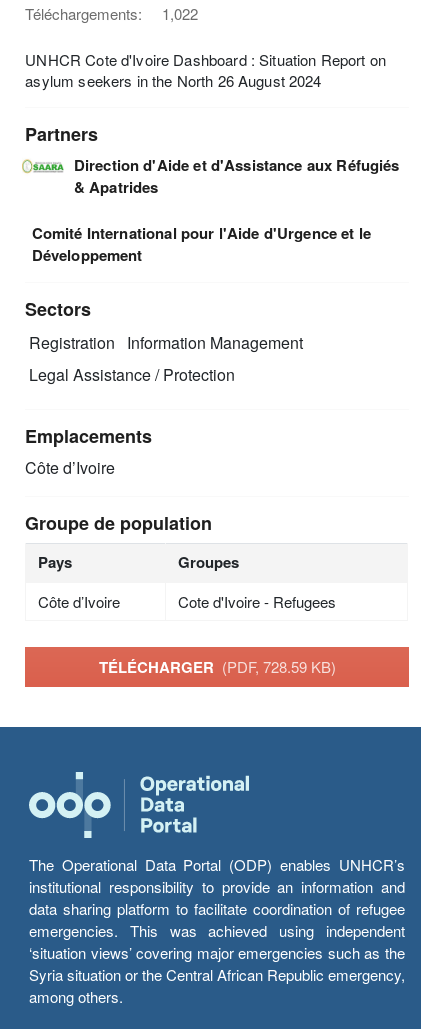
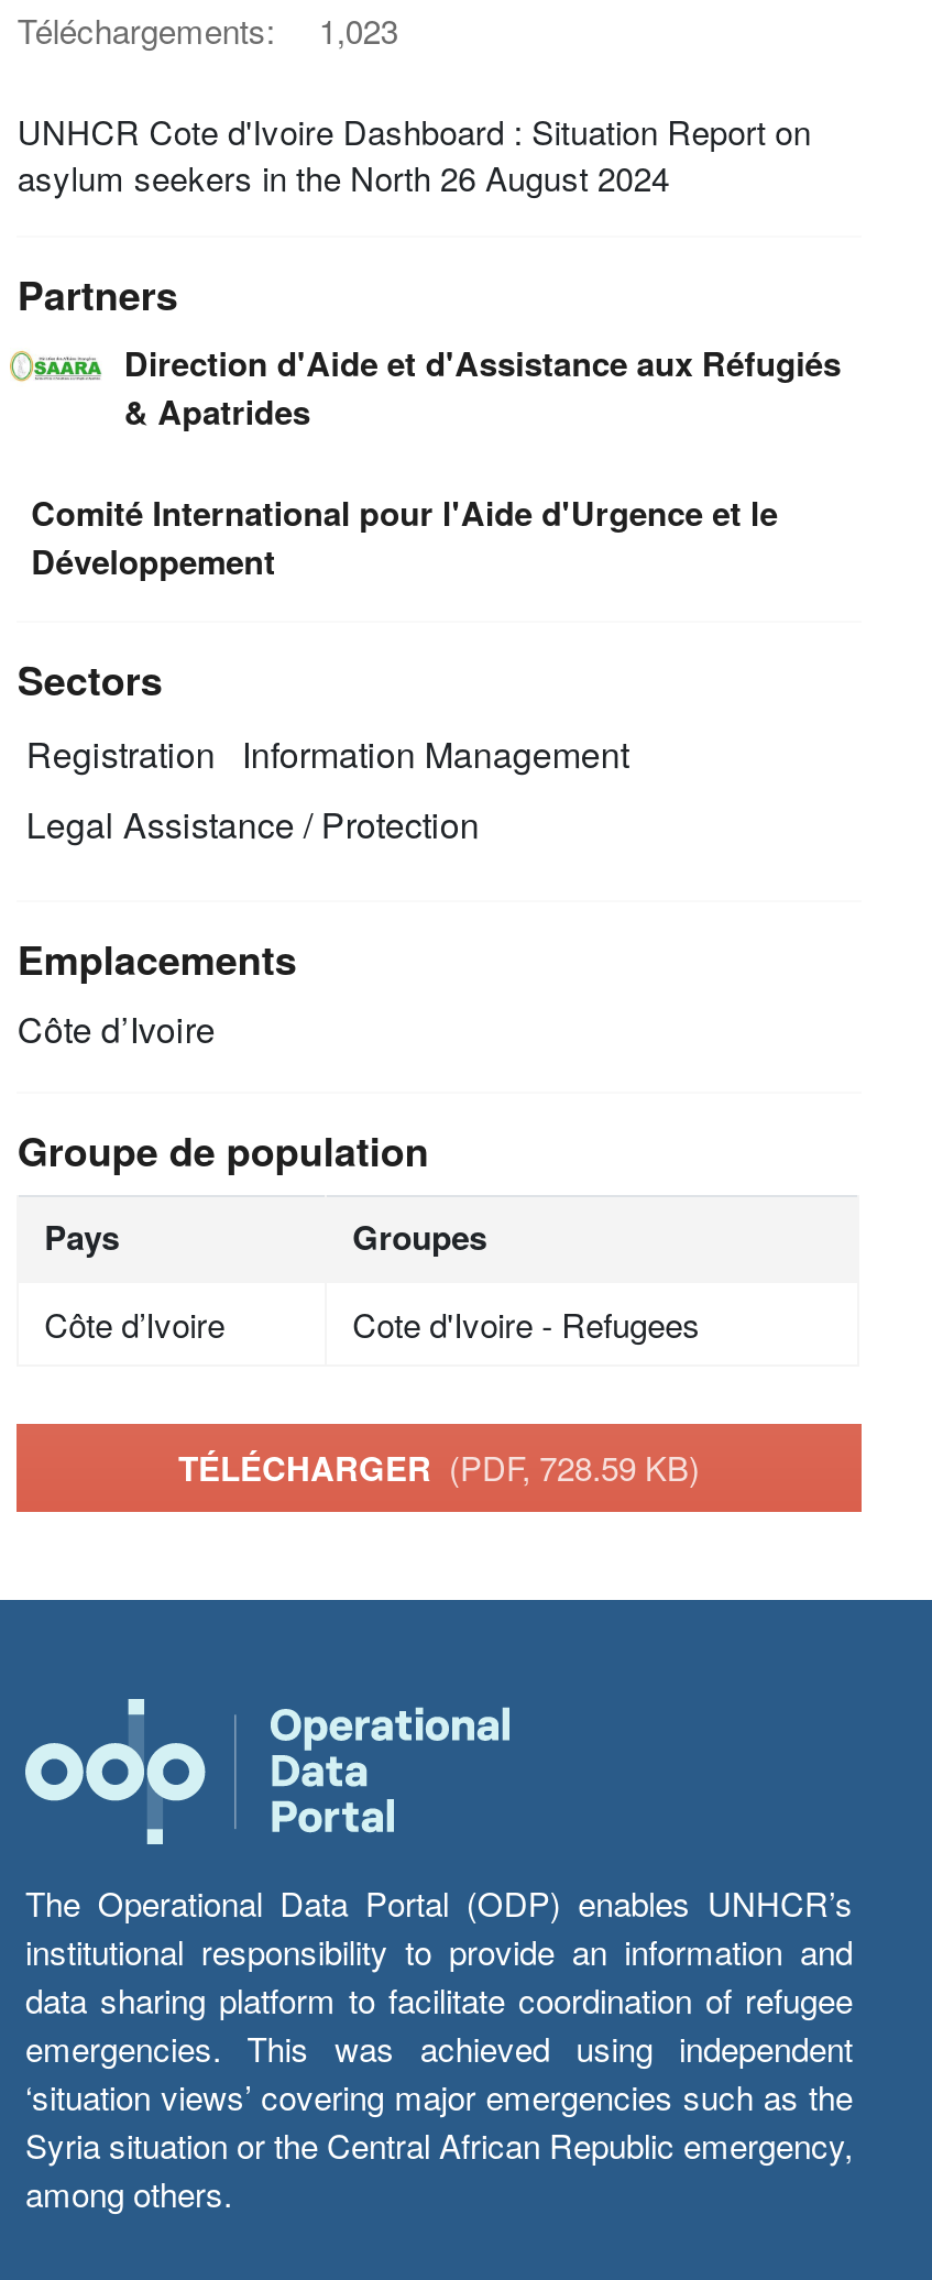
[25,3,198,24] Téléchargements: 1,022 -> [17,7,398,53] Téléchargements: 1,023

